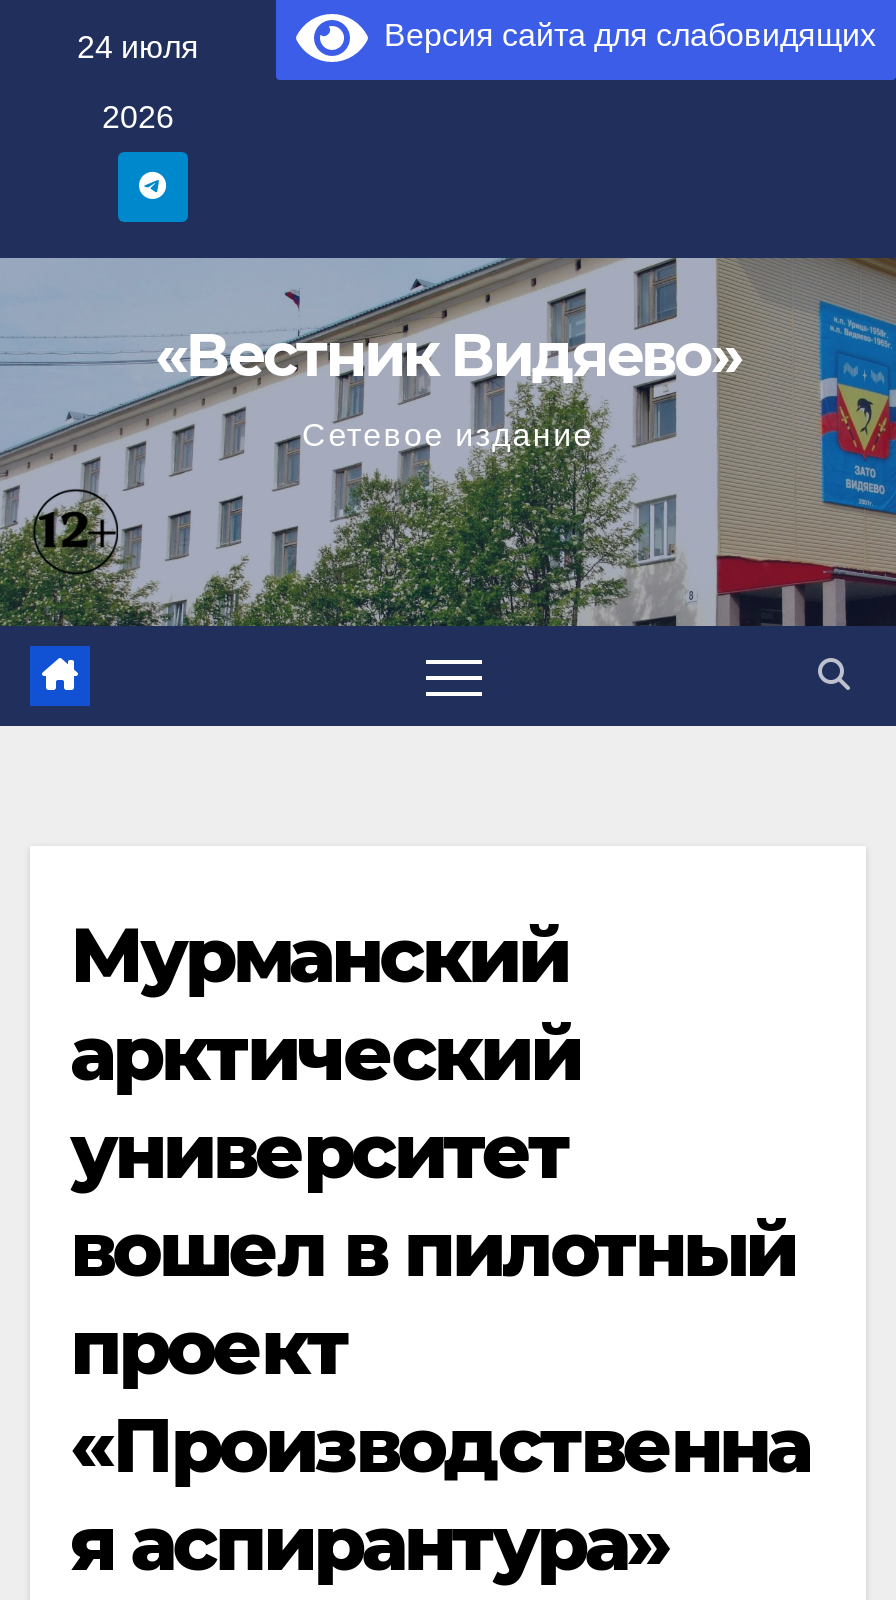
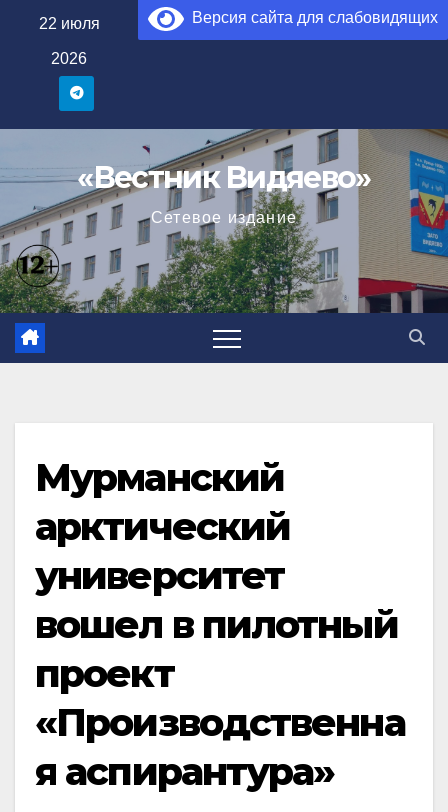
[77,30,199,64] 24 июля -> [38,15,99,32] 22 июля

